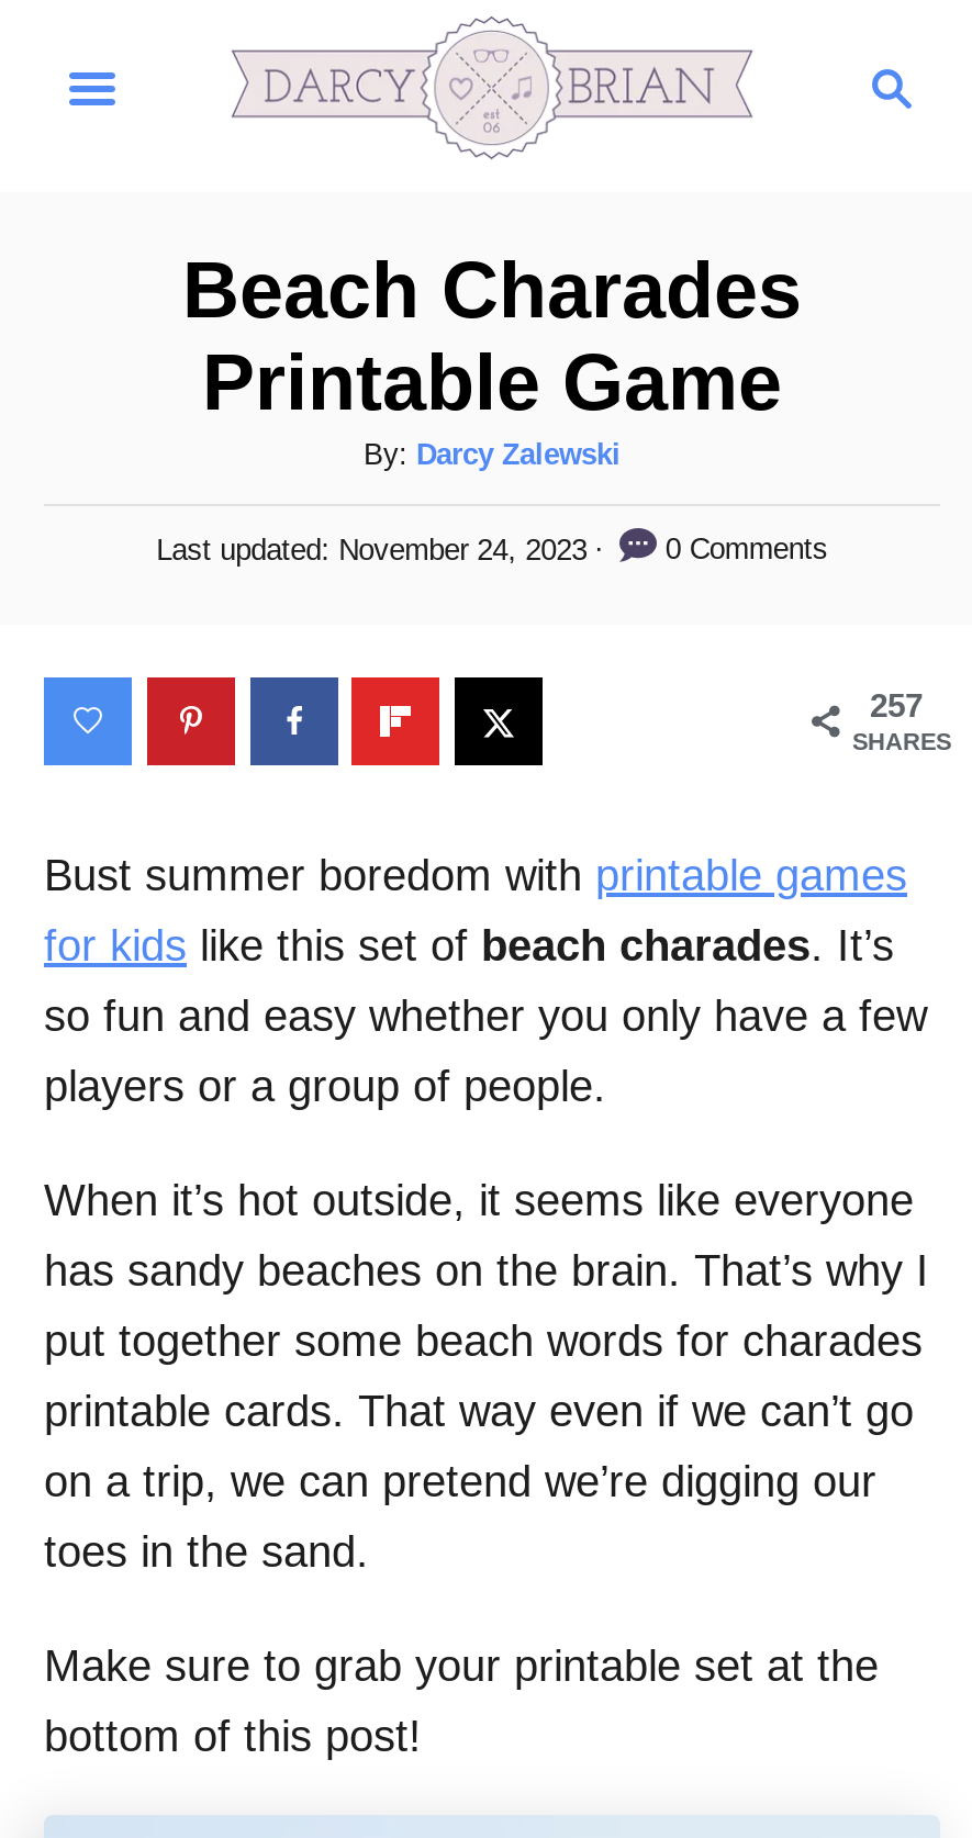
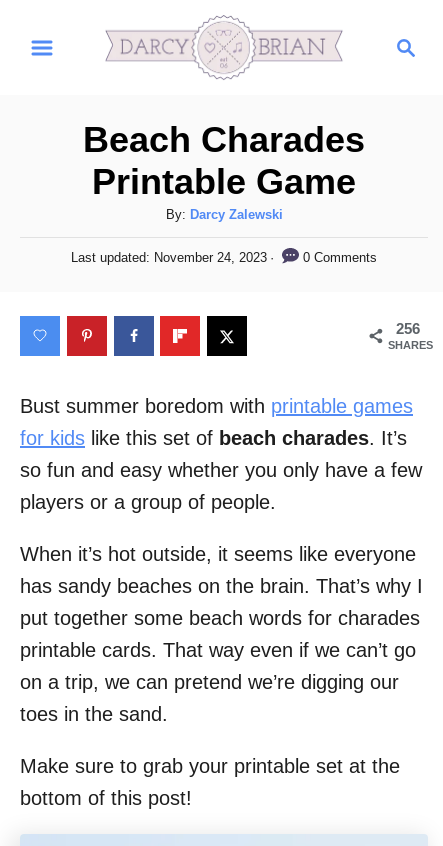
[870,687,923,725] 257 -> [396,320,420,337] 256

